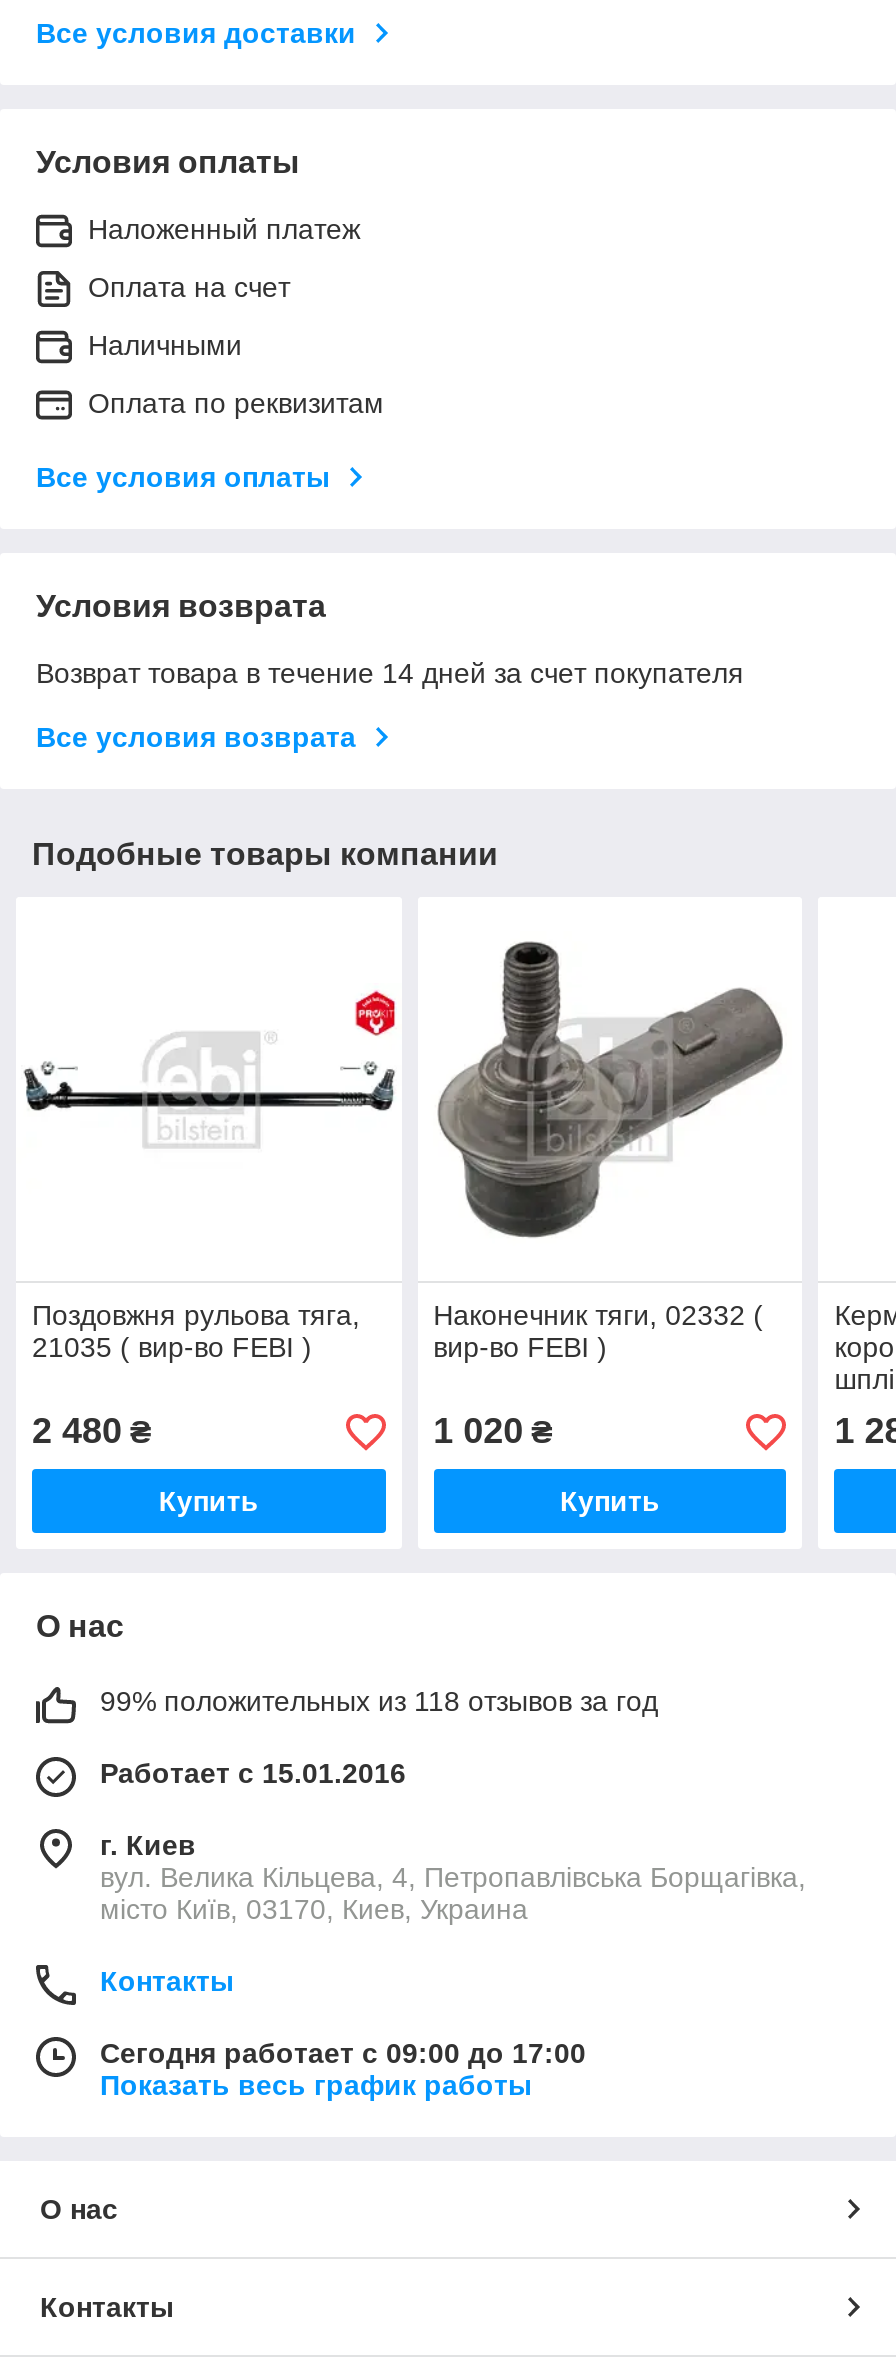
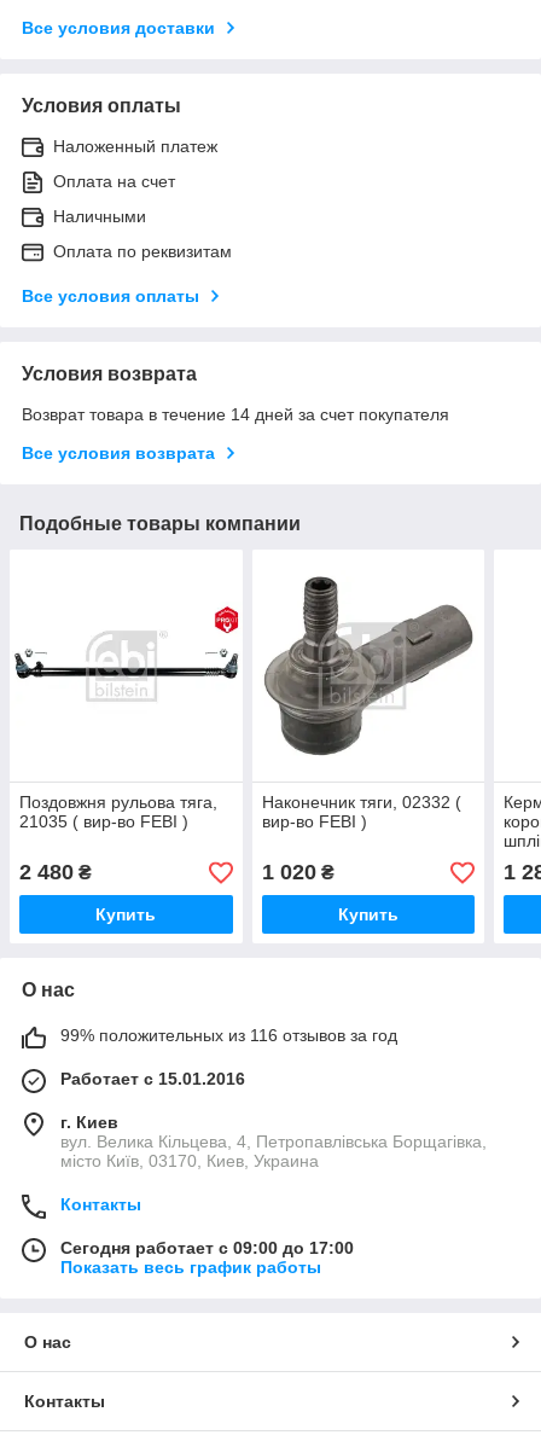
[100,1686,658,1718] 99% положительных из 118 отзывов за год -> [60,1026,397,1045] 99% положительных из 116 отзывов за год

